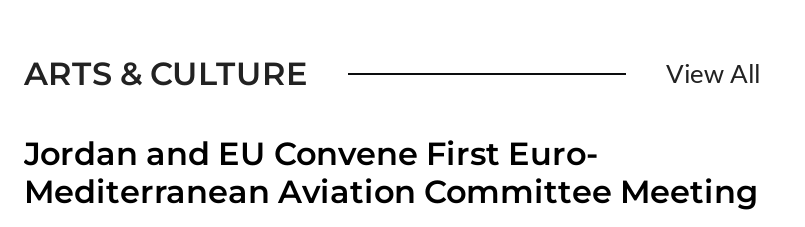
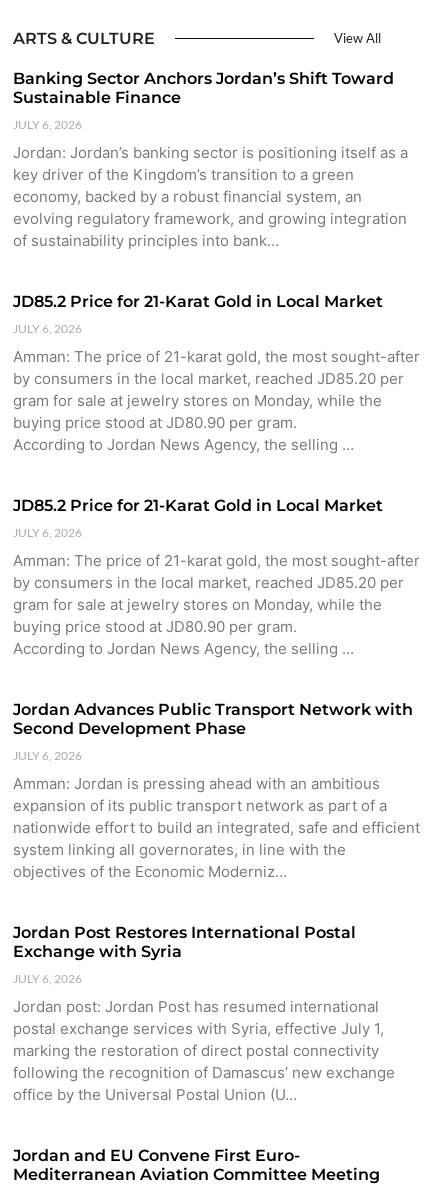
none -> [13,69,420,1104] Banking Sector Anchors Jordan’s Shift Toward | Sustainable Finance | JULY 6, 2026 | Jordan: Jordan’s banking sector is positioning itself as a | key driver of the Kingdom’s transition to a green | economy, backed by a robust financial system, an | evolving regulatory framework, and growing integration | of sustainability principles into bank… | JD85.2 Price for 21-Karat Gold in Local Market | JULY 6, 2026 | Amman: The price of 21-karat gold, the most sought-after | by consumers in the local market, reached JD85.20 per | gram for sale at jewelry stores on Monday, while the | buying price stood at JD80.90 per gram. | According to Jordan News Agency, the selling … | JD85.2 Price for 21-Karat Gold in Local Market | JULY 6, 2026 | Amman: The price of 21-karat gold, the most sought-after | by consumers in the local market, reached JD85.20 per | gram for sale at jewelry stores on Monday, while the | buying price stood at JD80.90 per gram. | According to Jordan News Agency, the selling … | Jordan Advances Public Transport Network with | Second Development Phase | JULY 6, 2026 | Amman: Jordan is pressing ahead with an ambitious | expansion of its public transport network as part of a | nationwide effort to build an integrated, safe and efficient | system linking all governorates, in line with the | objectives of the Economic Moderniz… | Jordan Post Restores International Postal | Exchange with Syria | JULY 6, 2026 | Jordan post: Jordan Post has resumed international | postal exchange services with Syria, effective July 1, | marking the restoration of direct postal connectivity | following the recognition of Damascus’ new exchange | office by the Universal Postal Union (U…

